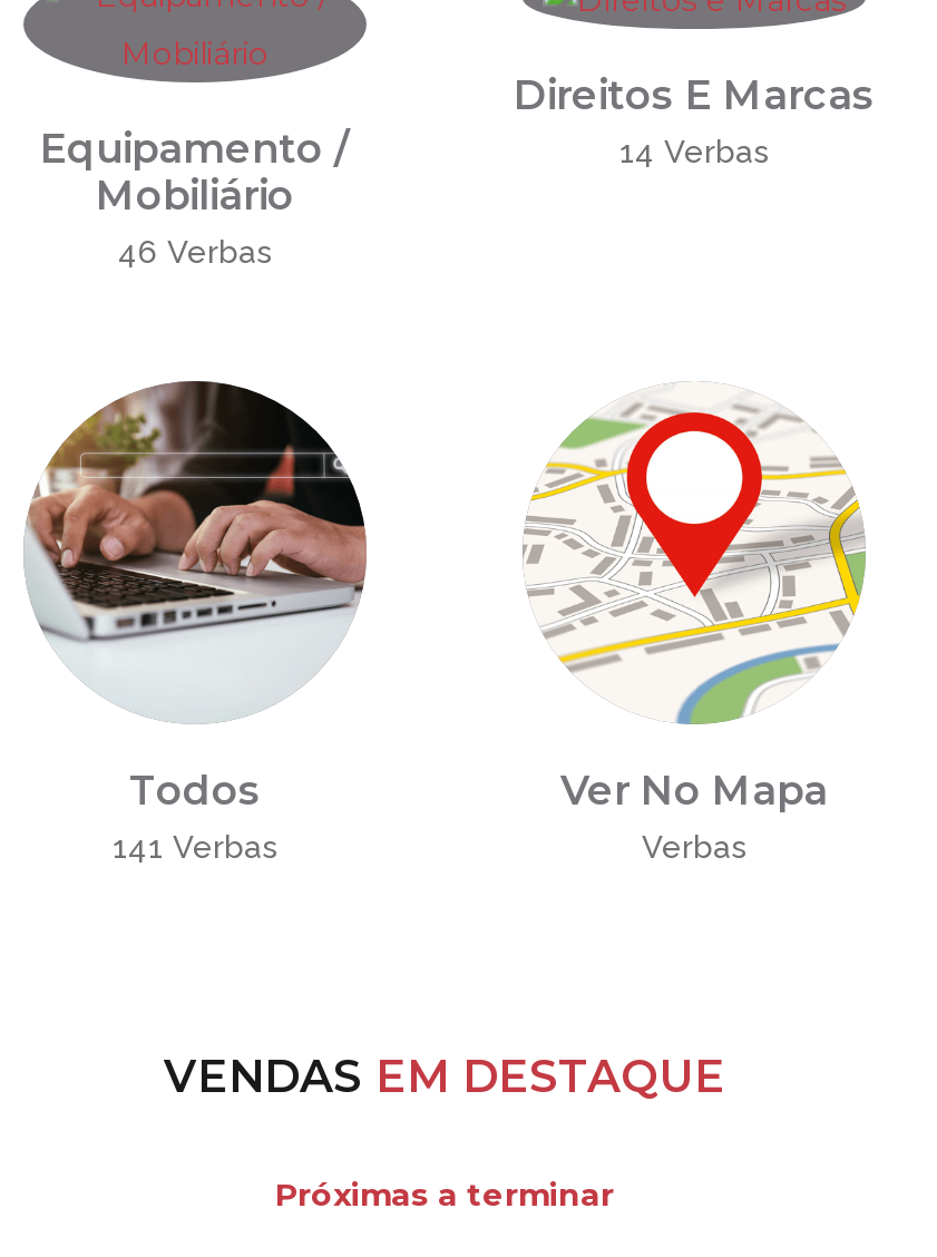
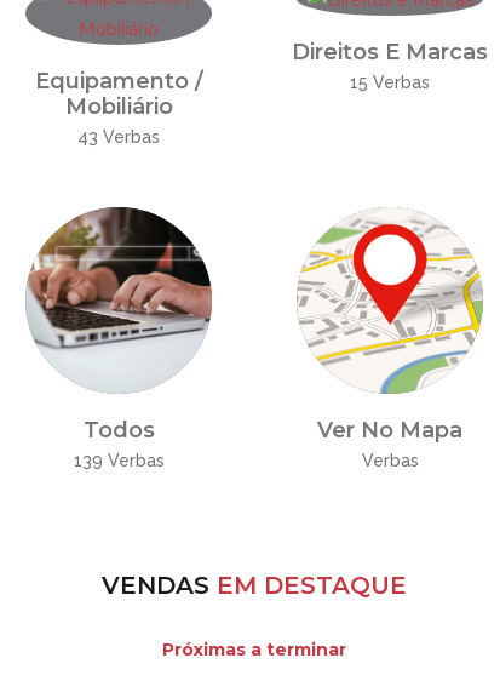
[619,133,769,169] 14 Verbas -> [350,72,430,92] 15 Verbas
[118,235,272,270] 46 Verbas -> [77,128,160,147] 43 Verbas
[113,830,277,865] 141 Verbas -> [73,451,164,471] 139 Verbas

